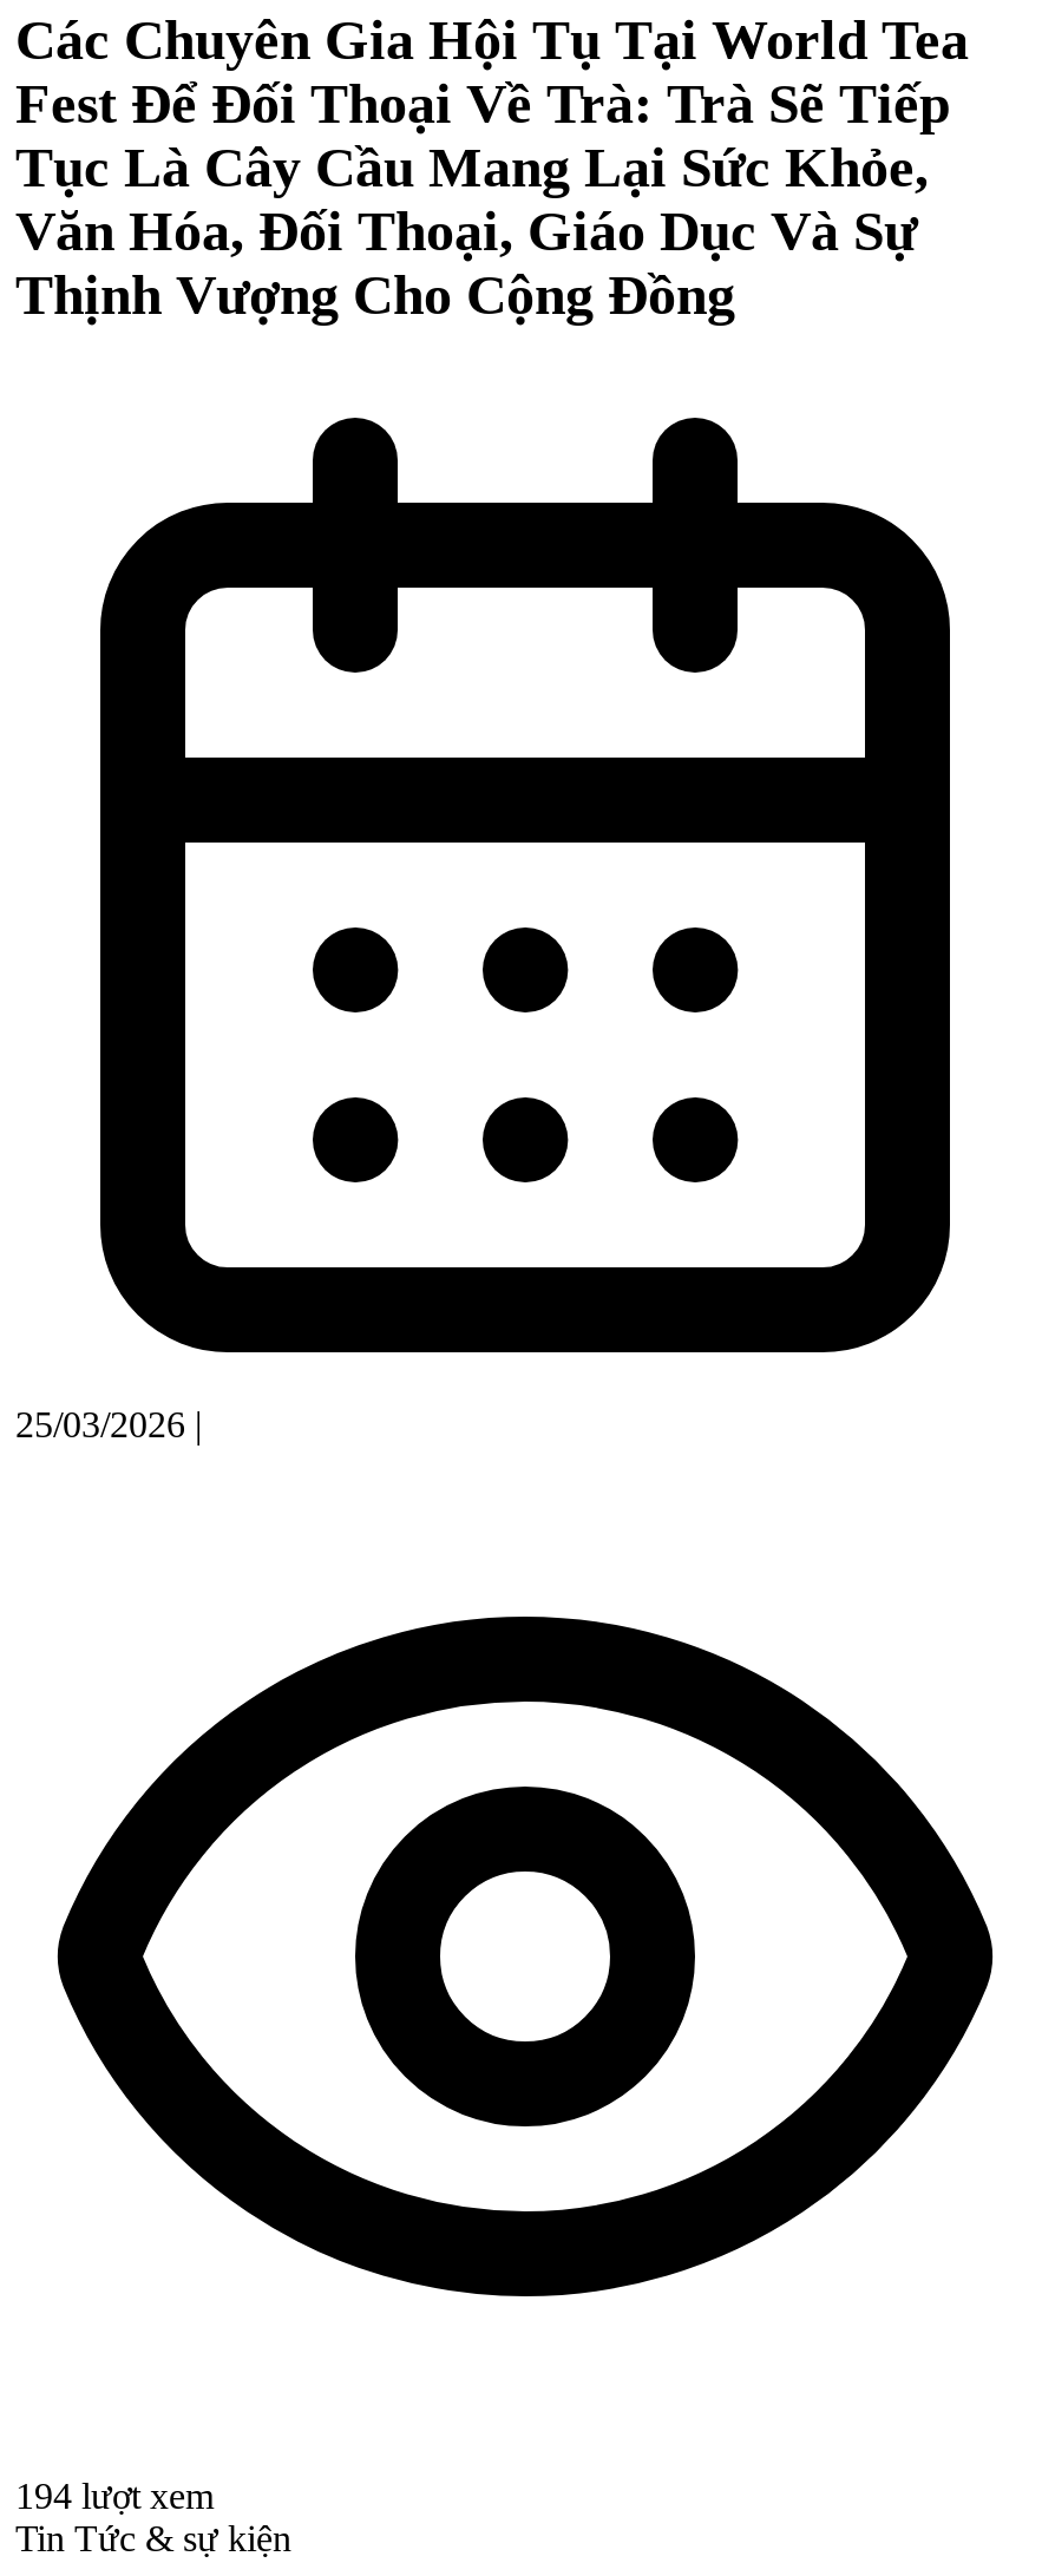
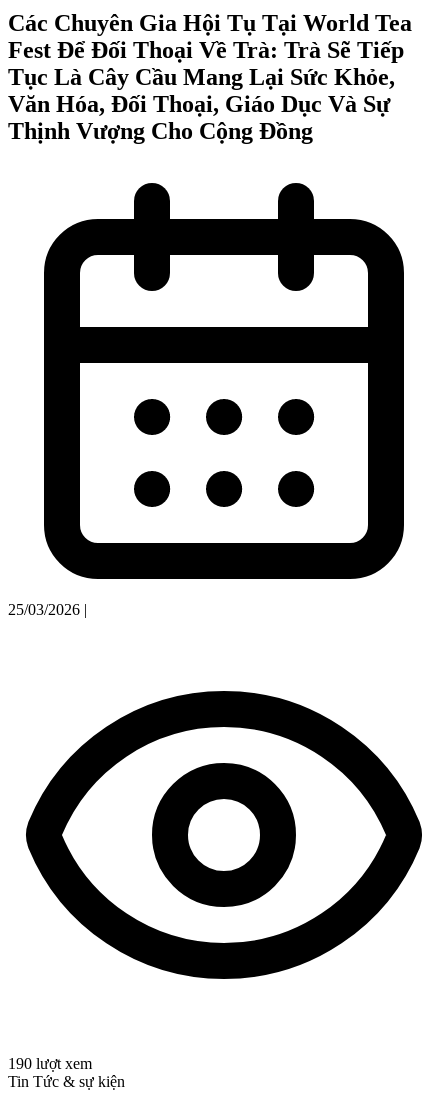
[15,2476,214,2517] 194 lượt xem -> [8,1055,92,1072] 190 lượt xem

